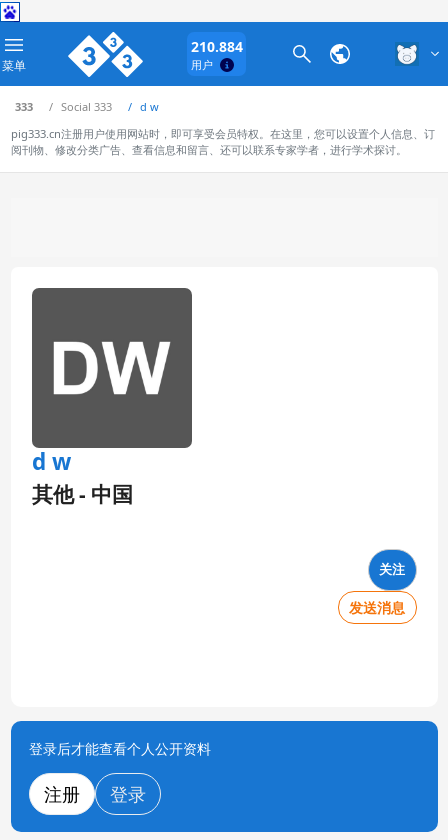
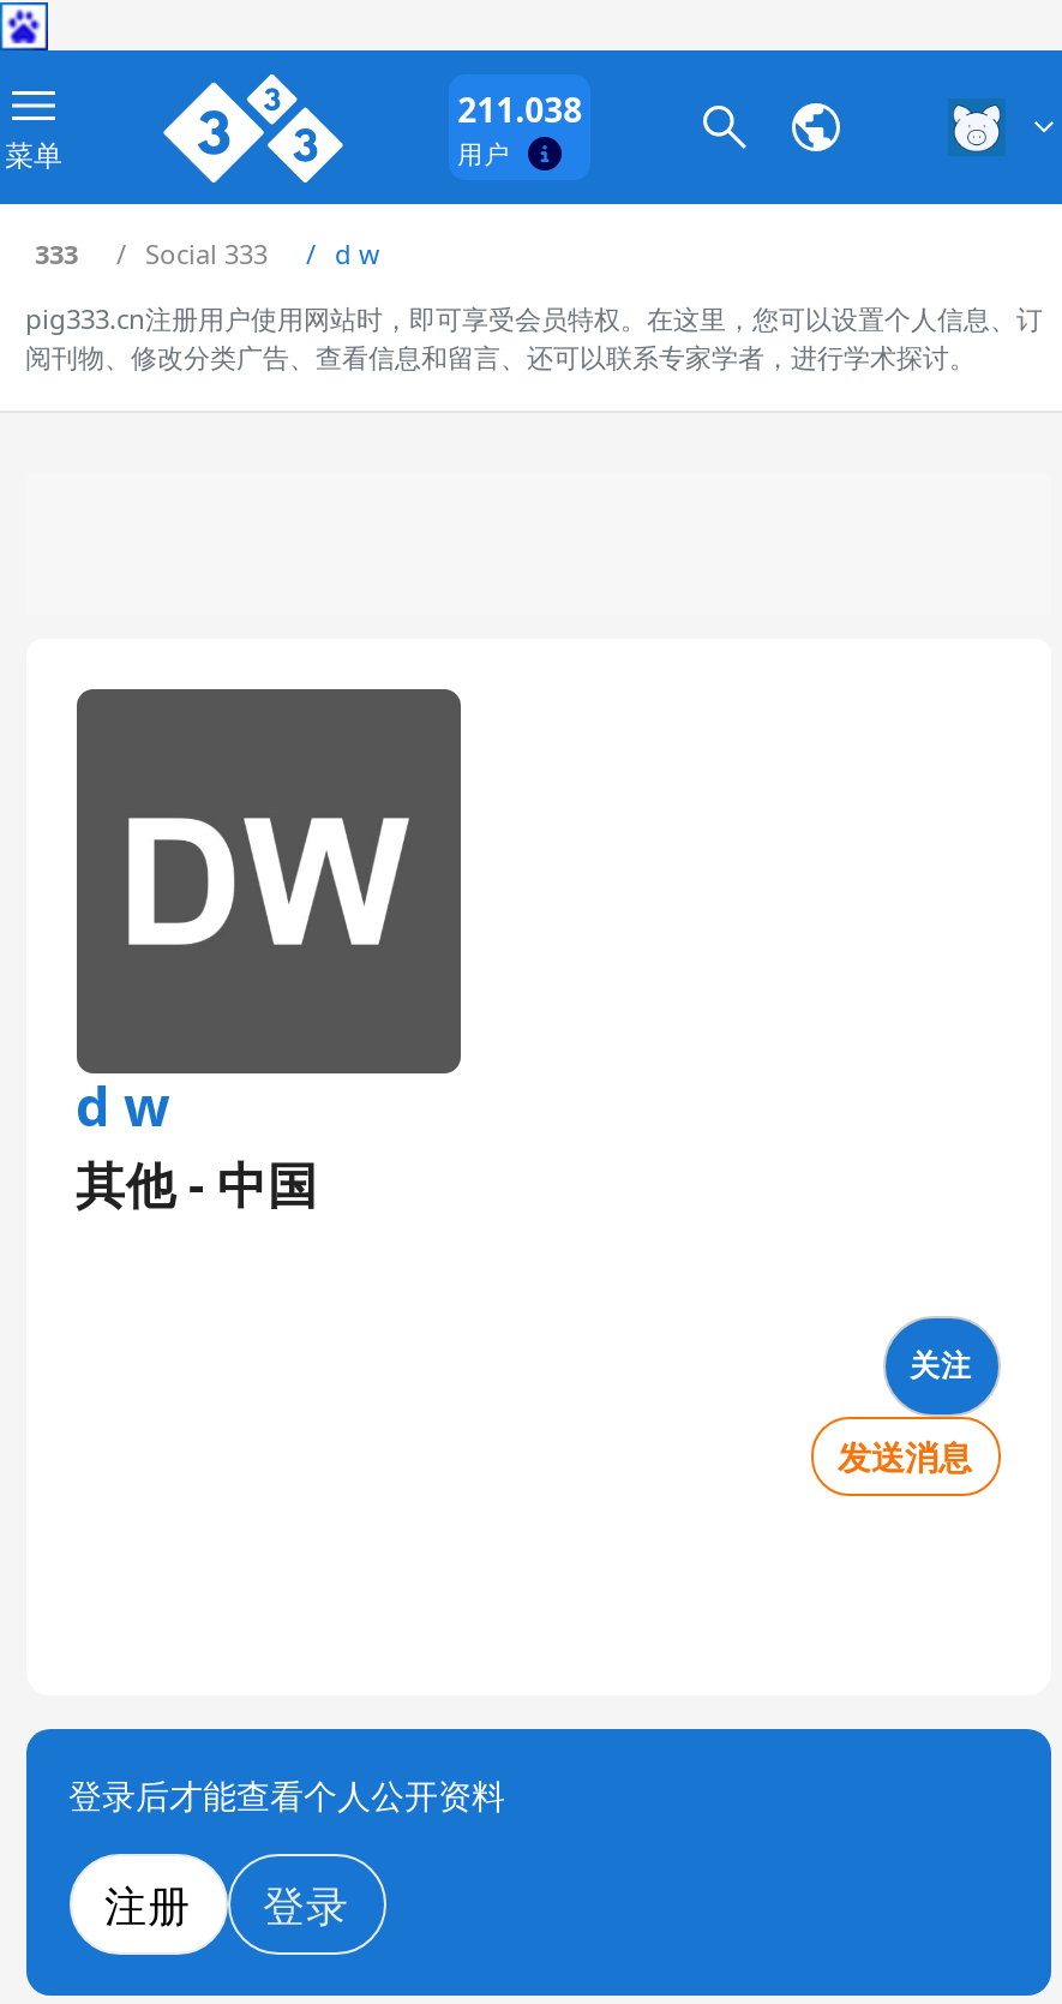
[191,37,243,56] 210.884 -> [458,86,582,132] 211.038

